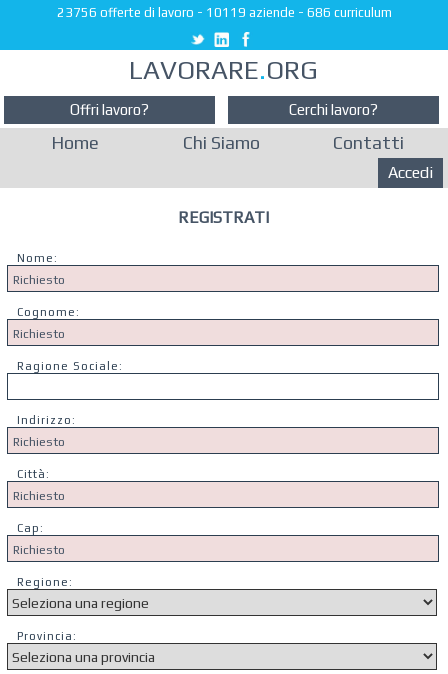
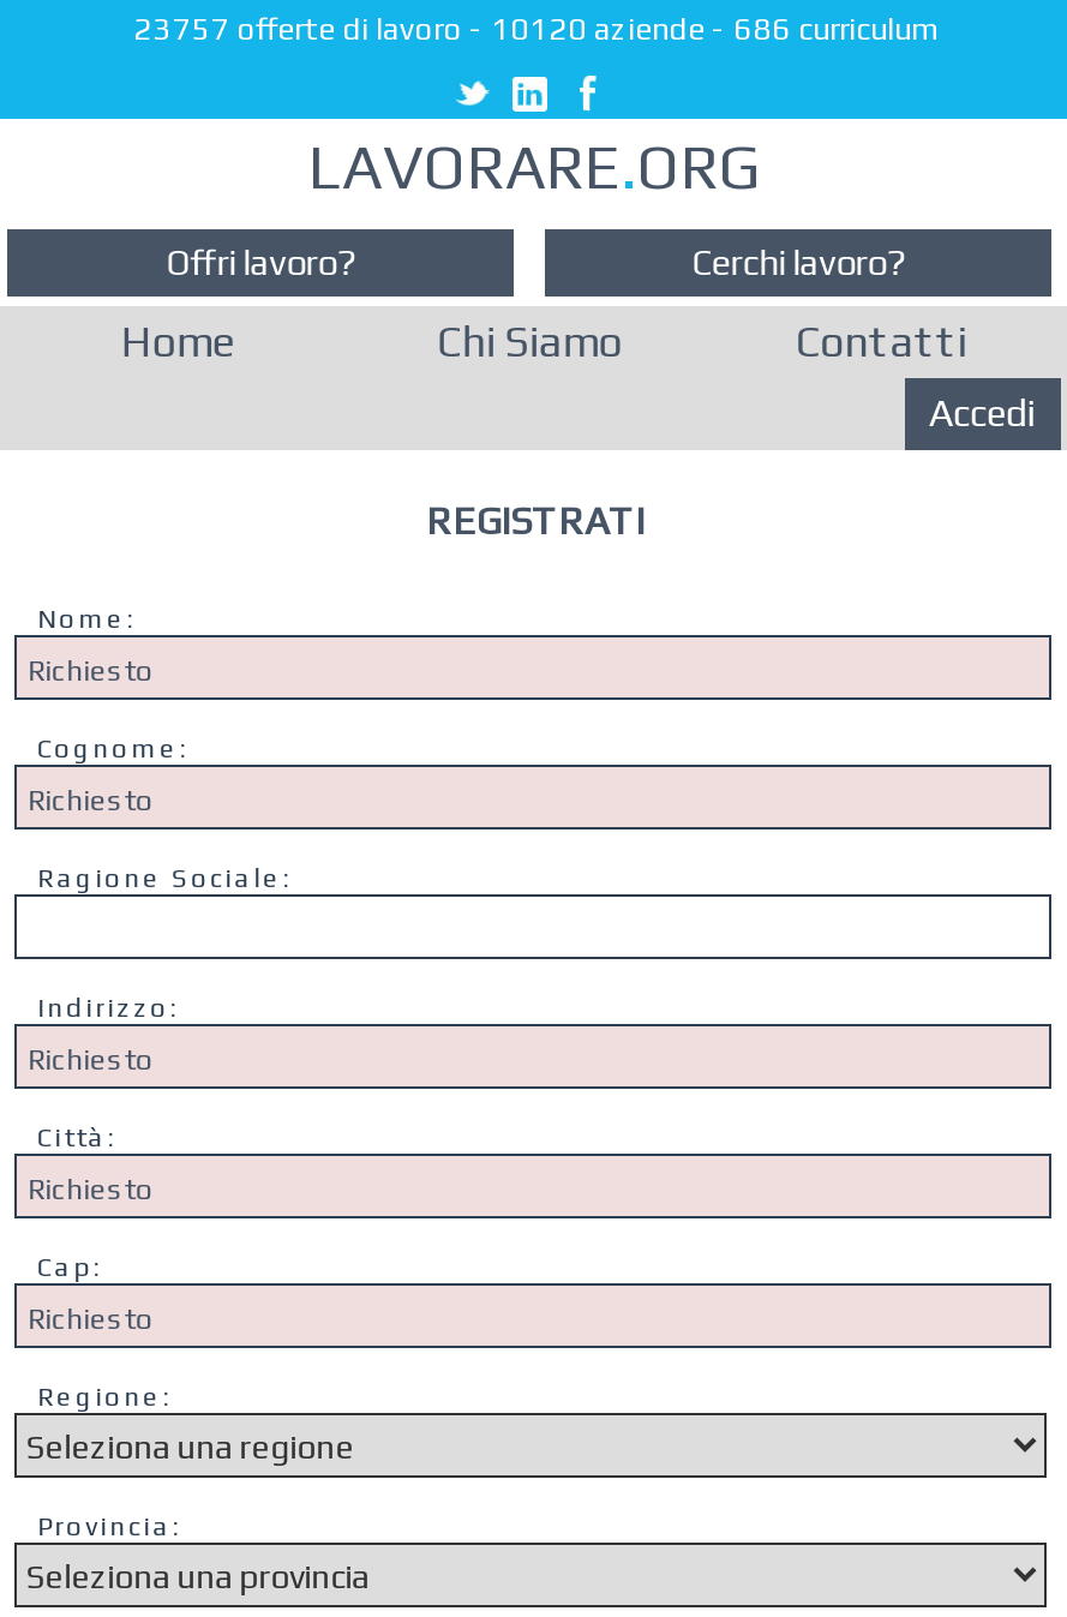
[56,5,391,20] 23756 offerte di lavoro - 10119 aziende - 686 curriculum -> [133,11,937,47] 23757 offerte di lavoro - 10120 aziende - 686 curriculum

